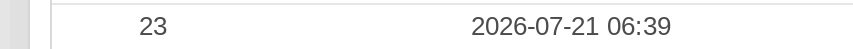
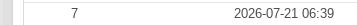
[139,11,167,41] 23 -> [71,6,78,21] 7

